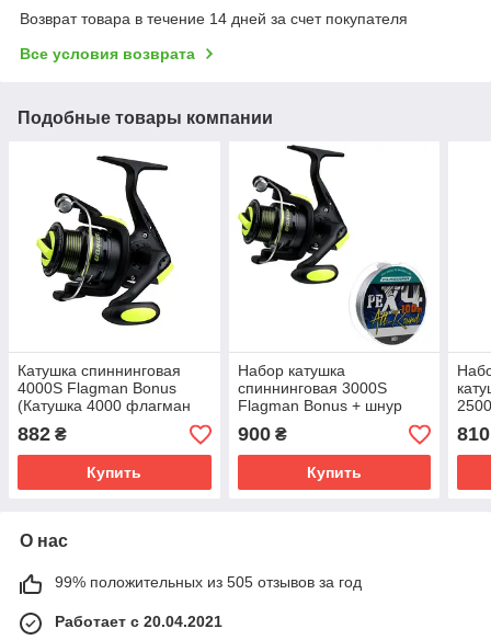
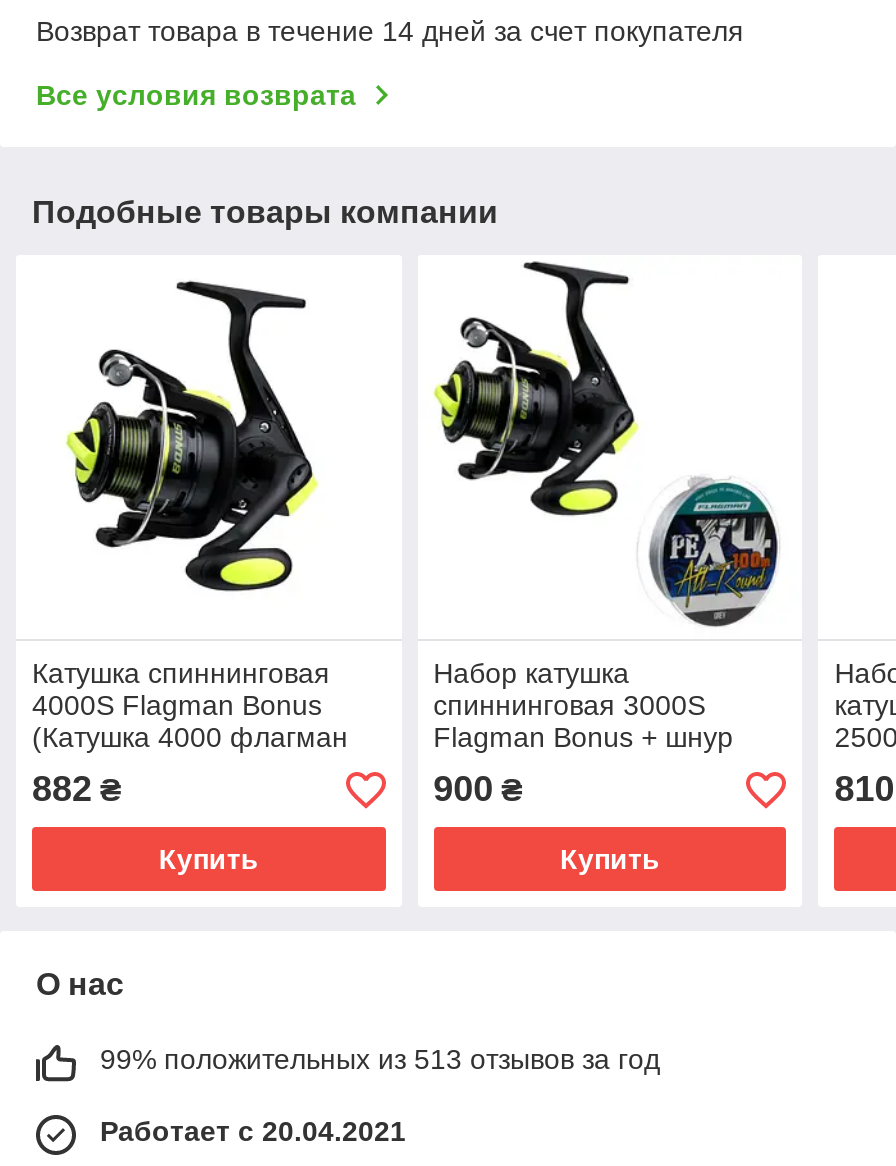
[55,573,362,591] 99% положительных из 505 отзывов за год -> [100,1044,660,1076] 99% положительных из 513 отзывов за год

